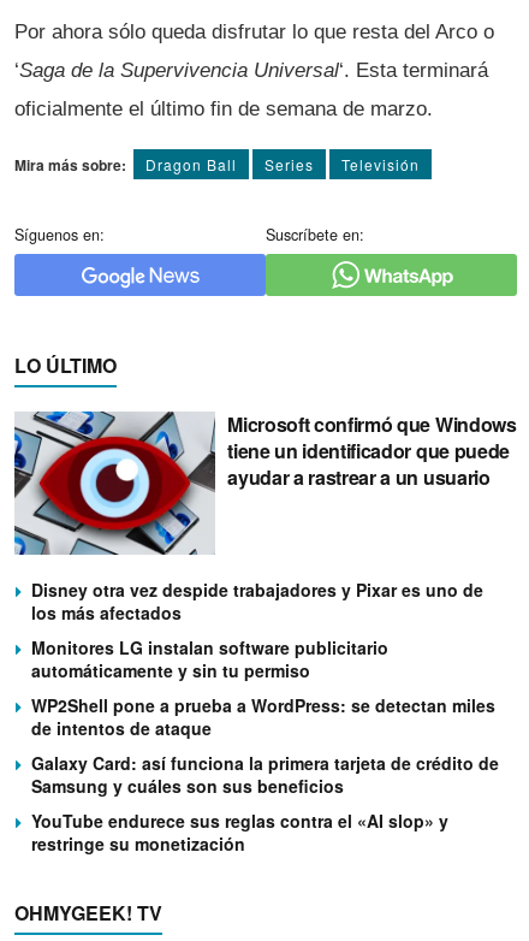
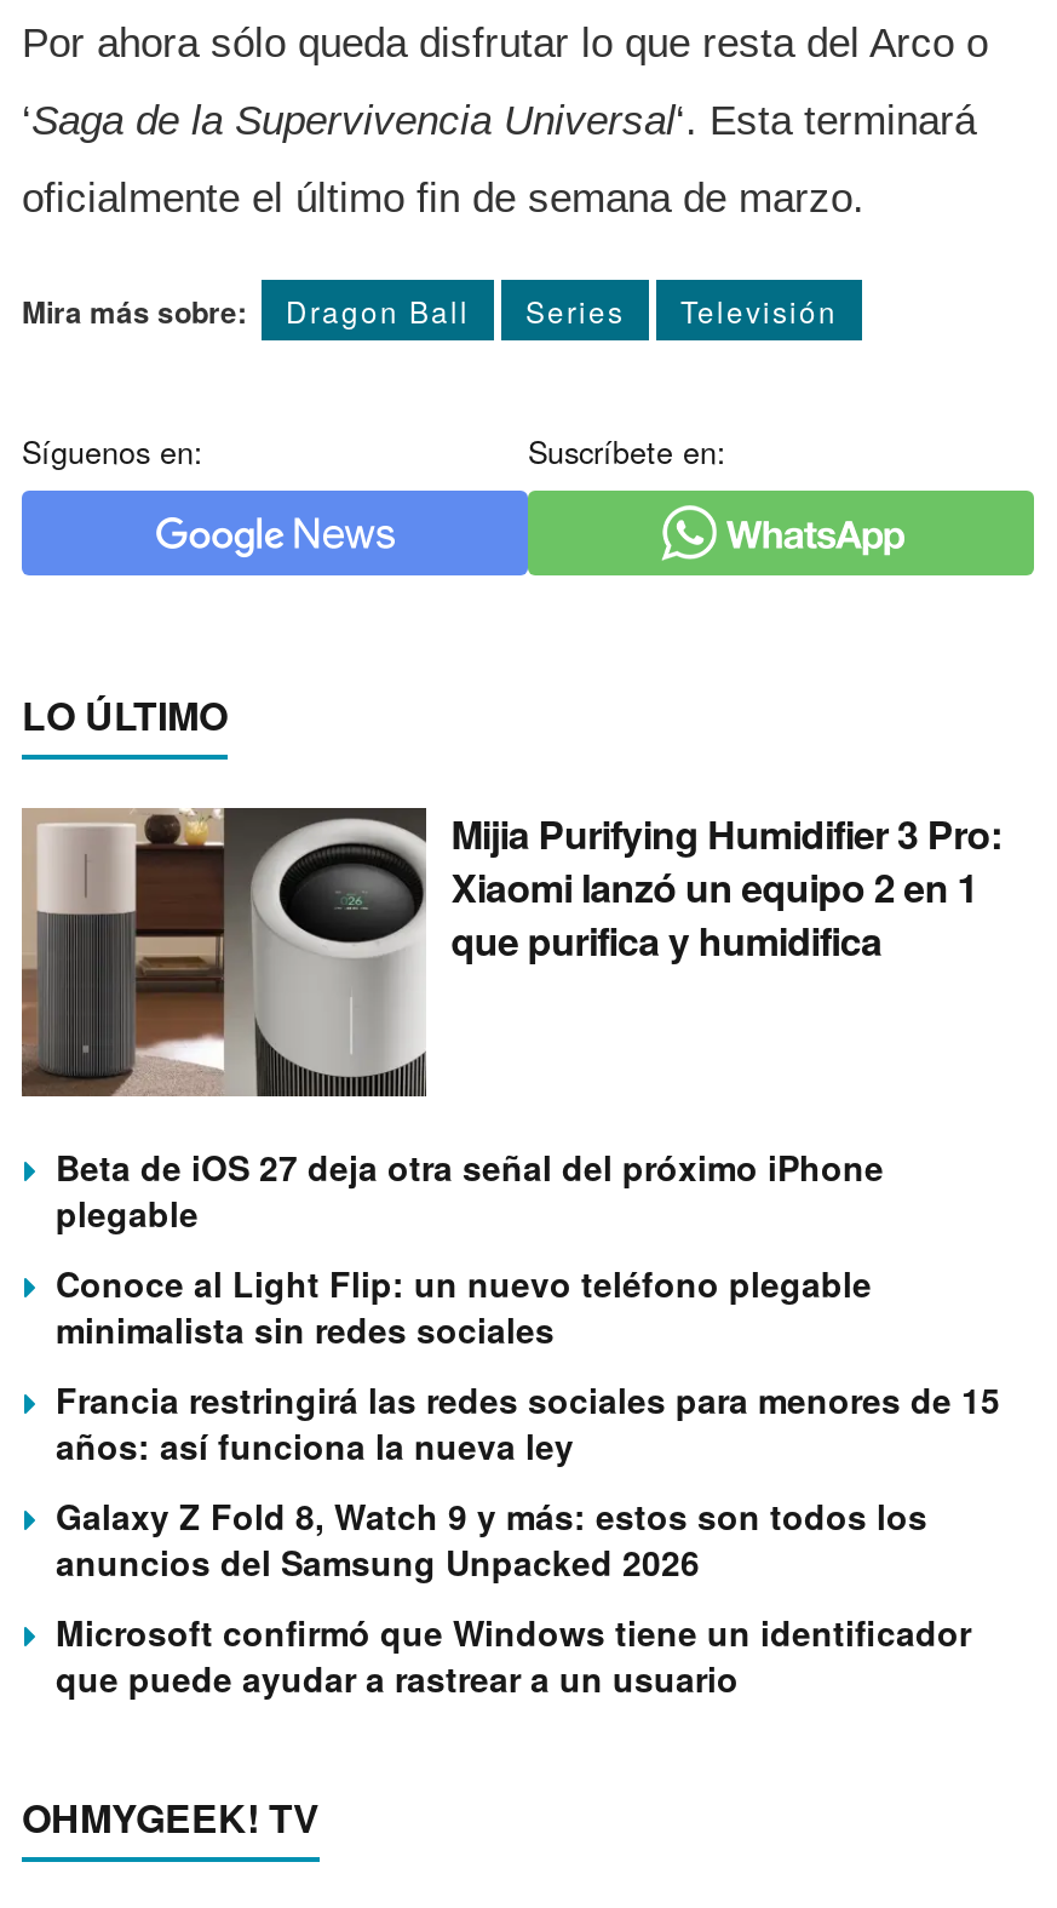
[13,410,516,556] [image] | Microsoft confirmó que Windows | tiene un identificador que puede | ayudar a rastrear a un usuario -> [19,804,1002,1099] [image] | Mijia Purifying Humidifier 3 Pro: | Xiaomi lanzó un equipo 2 en 1 | que purifica y humidifica
[31,578,499,856] Disney otra vez despide trabajadores y Pixar es uno de | los más afectados | Monitores LG instalan software publicitario | automáticamente y sin tu permiso | WP2Shell pone a prueba a WordPress: se detectan miles | de intentos de ataque | Galaxy Card: así funciona la primera tarjeta de crédito de | Samsung y cuáles son sus beneficios | YouTube endurece sus reglas contra el «AI slop» y | restringe su monetización -> [56,1142,1000,1702] Beta de iOS 27 deja otra señal del próximo iPhone | plegable | Conoce al Light Flip: un nuevo teléfono plegable | minimalista sin redes sociales | Francia restringirá las redes sociales para menores de 15 | años: así funciona la nueva ley | Galaxy Z Fold 8, Watch 9 y más: estos son todos los | anuncios del Samsung Unpacked 2026 | Microsoft confirmó que Windows tiene un identificador | que puede ayudar a rastrear a un usuario

